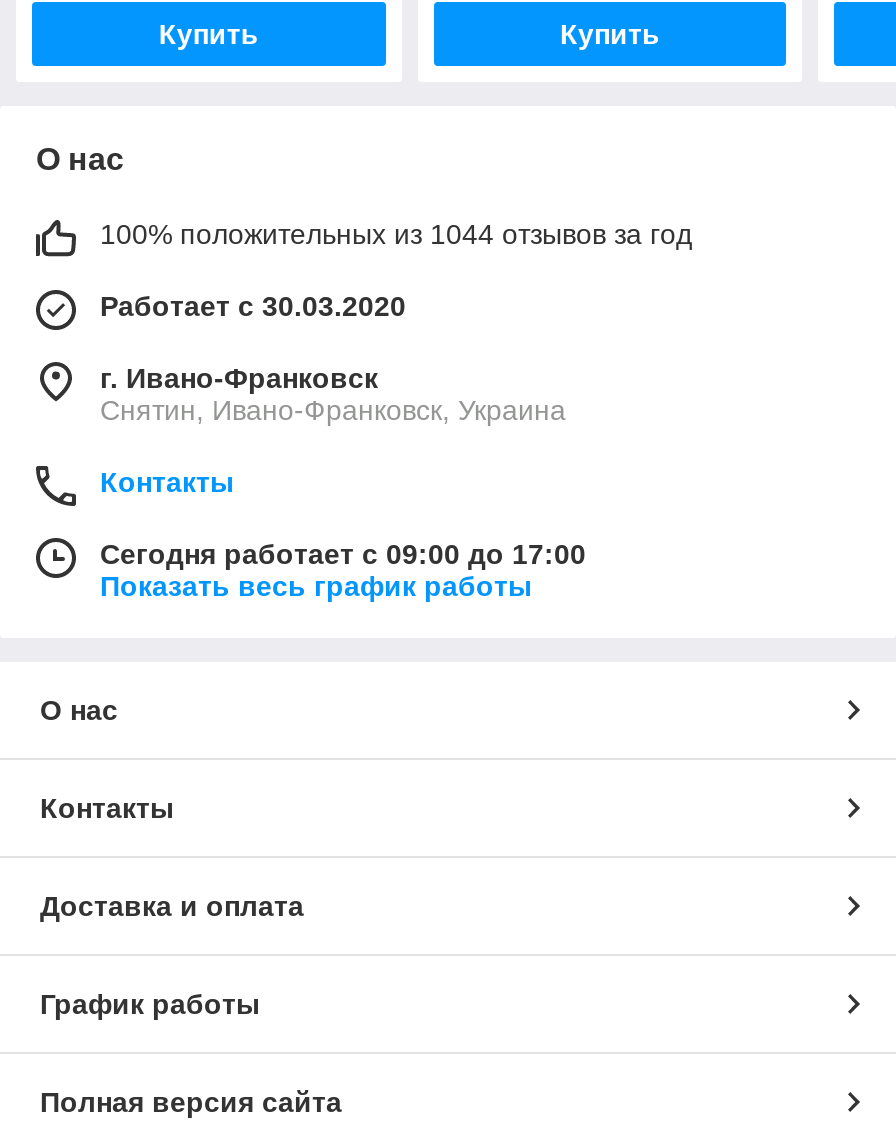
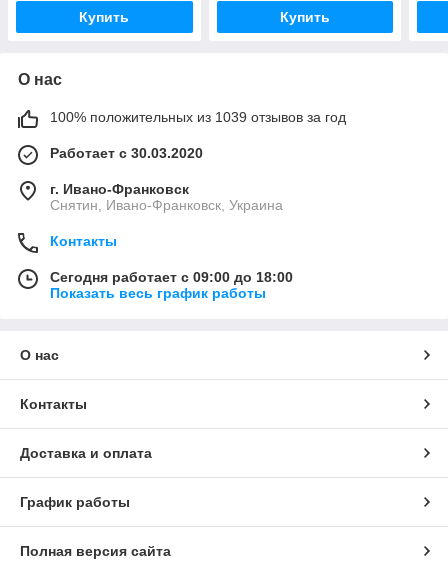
[100,218,692,250] 100% положительных из 1044 отзывов за год -> [50,109,346,125] 100% положительных из 1039 отзывов за год
[100,538,586,570] Сегодня работает с 09:00 до 17:00 -> [50,269,293,285] Сегодня работает с 09:00 до 18:00

